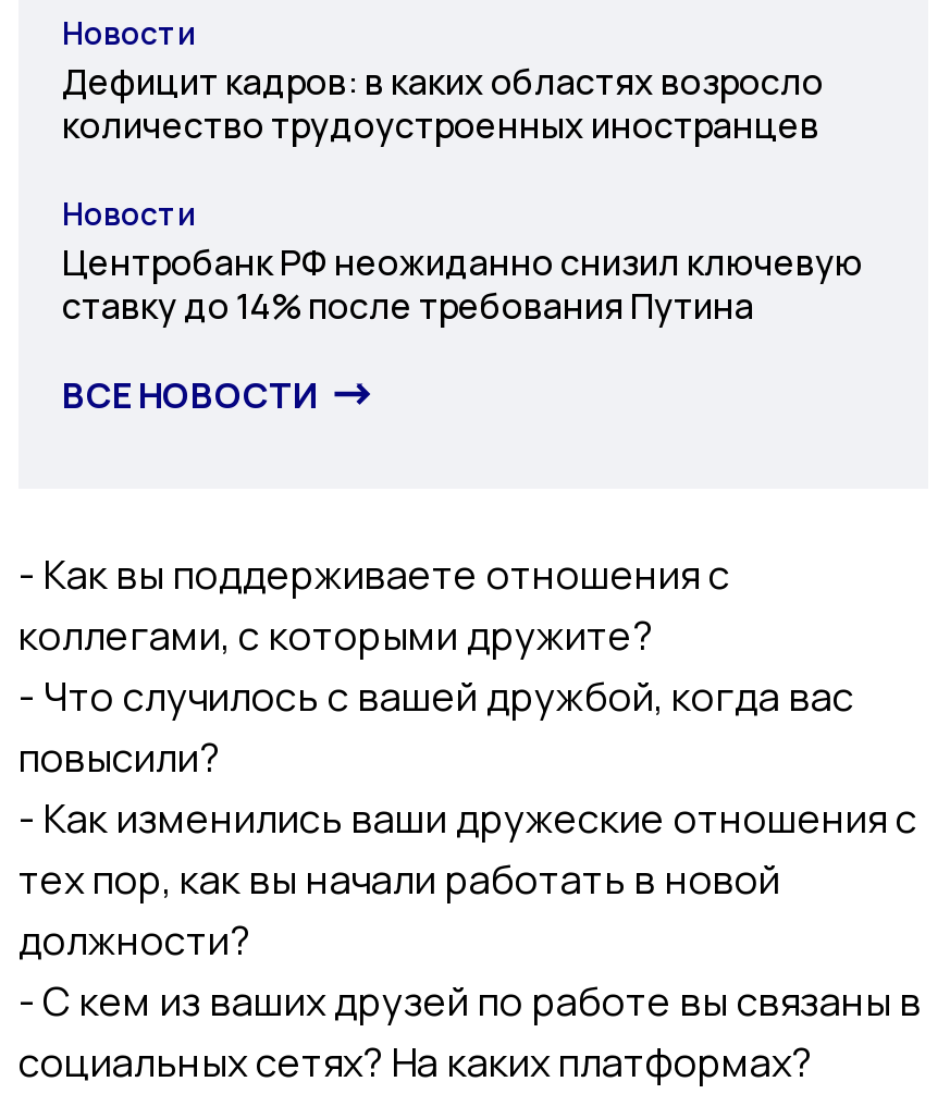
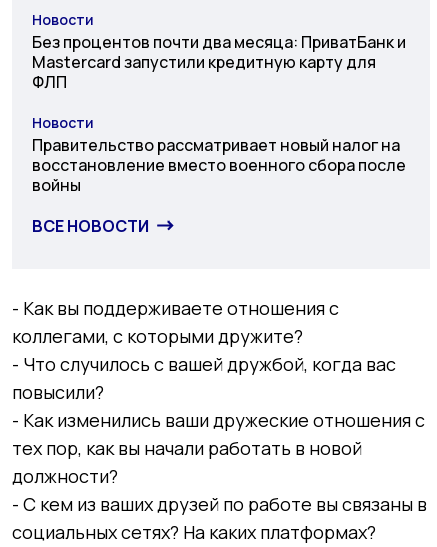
[62,58,824,149] Дефицит кадров: в каких областях возросло | количество трудоустроенных иностранцев -> [32,31,406,93] Без процентов почти два месяца: ПриватБанк и | Mastercard запустили кредитную карту для | ФЛП
[62,238,863,330] Центробанк РФ неожиданно снизил ключевую | ставку до 14% после требования Путина -> [32,134,406,196] Правительство рассматривает новый налог на | восстановление вместо военного сбора после | войны

